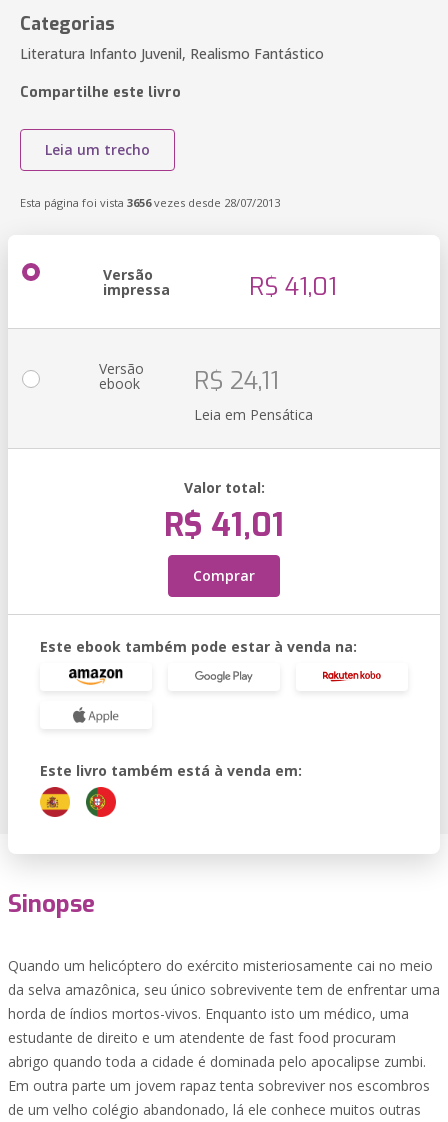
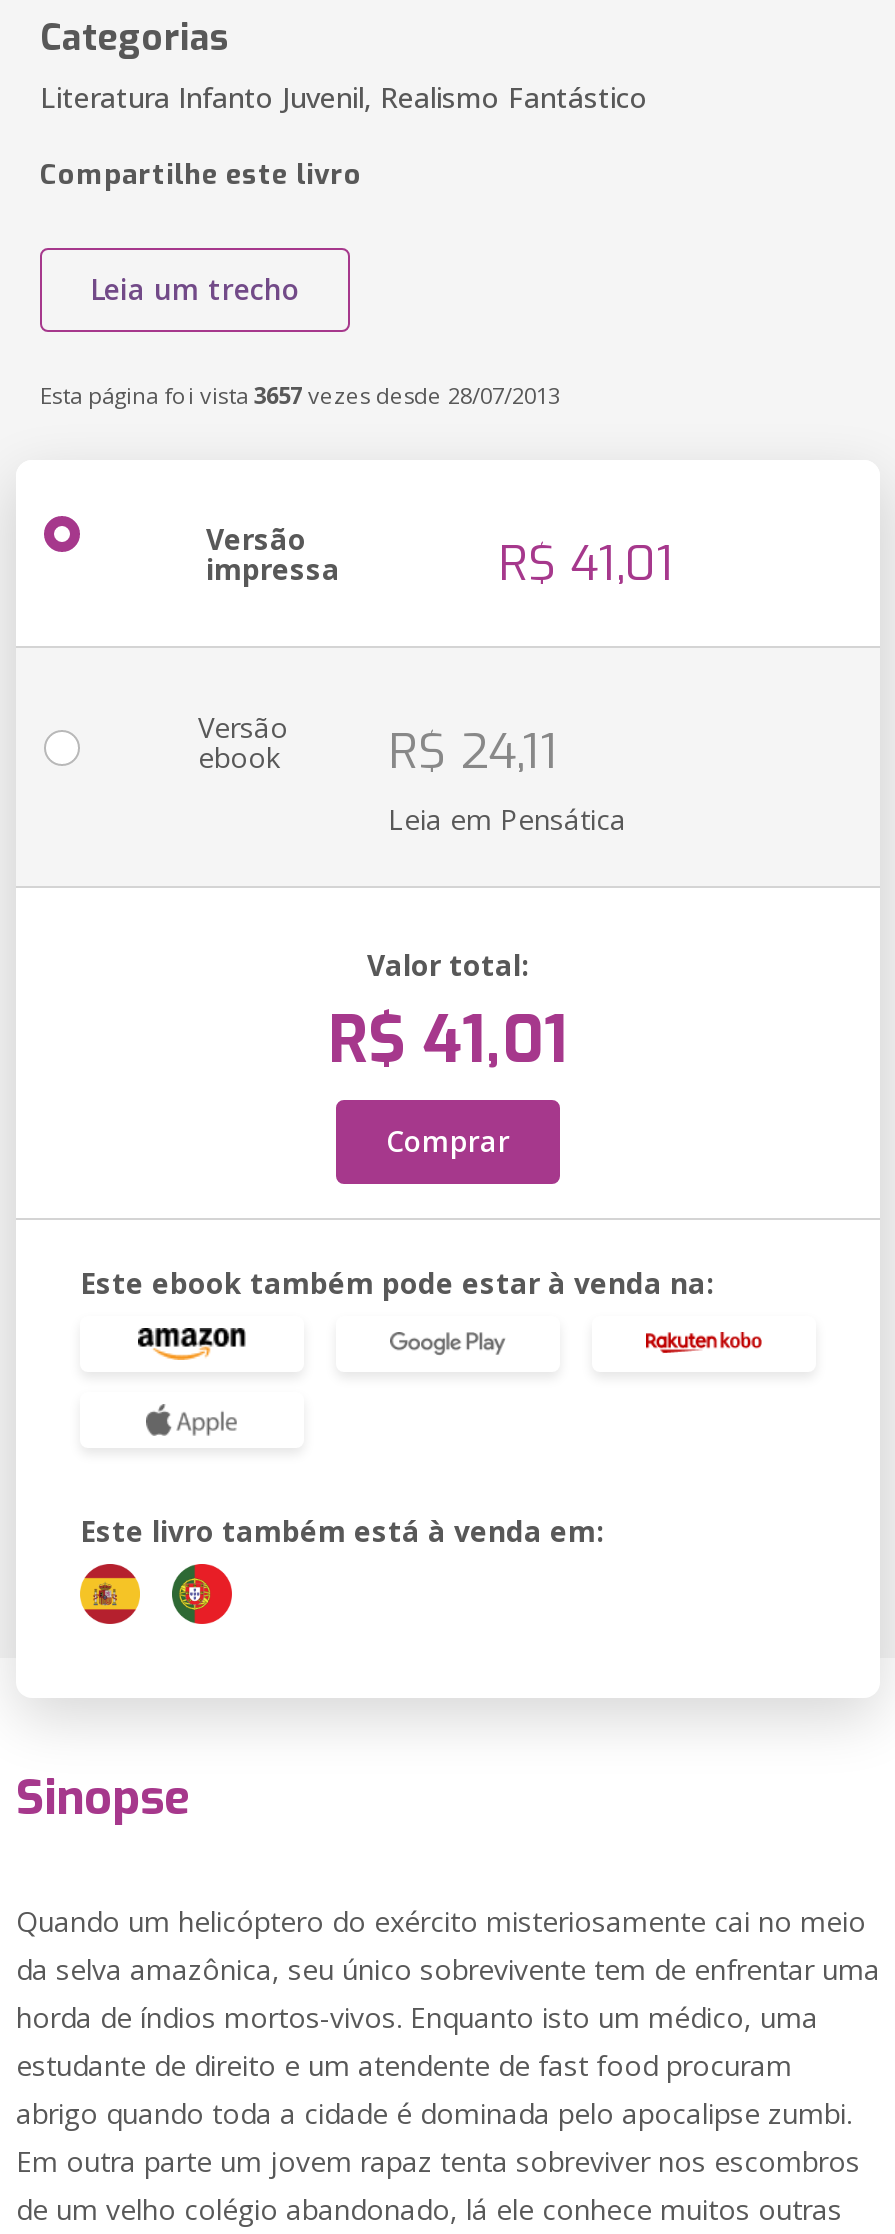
[20,195,280,210] Esta página foi vista 3656 vezes desde 28/07/2013 -> [40,380,560,410] Esta página foi vista 3657 vezes desde 28/07/2013

